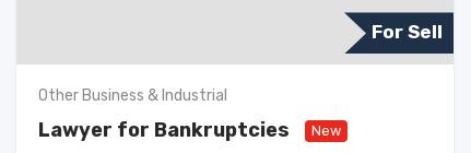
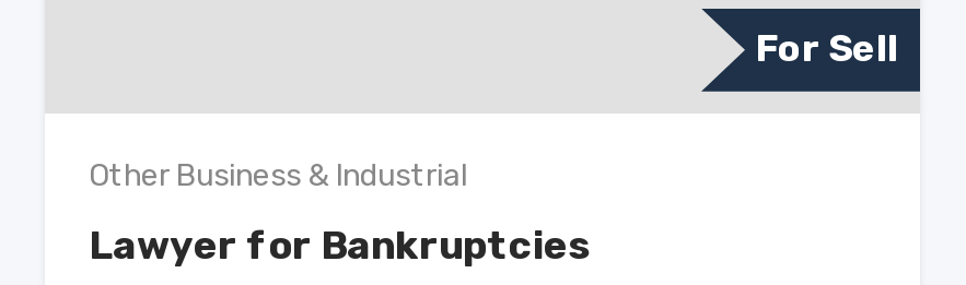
[311,123,341,139] New -> none

